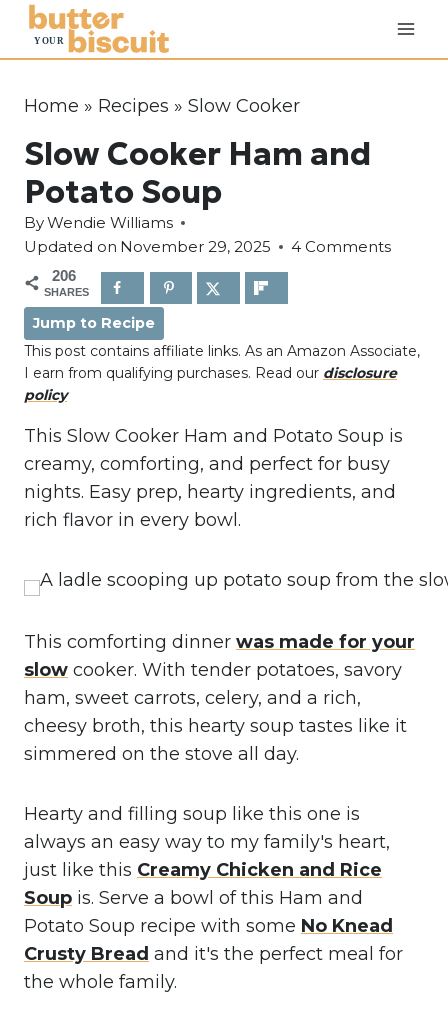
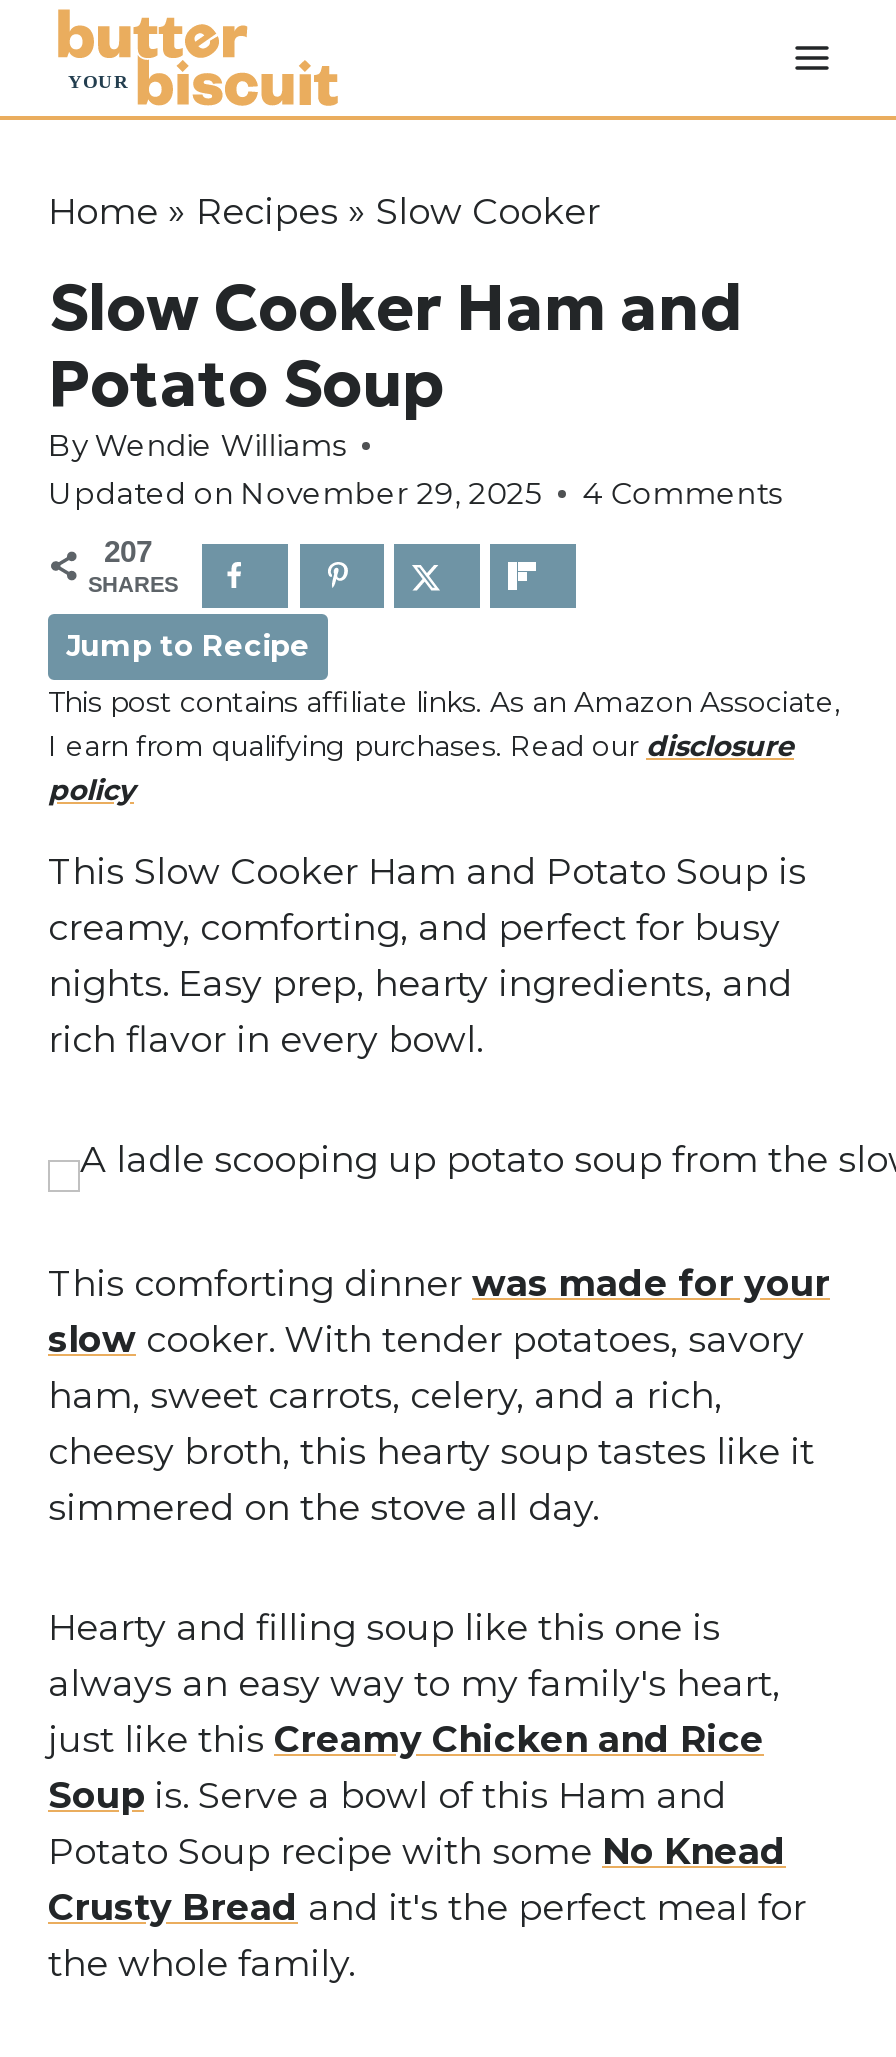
[52,267,76,284] 206 -> [104,535,152,569] 207

